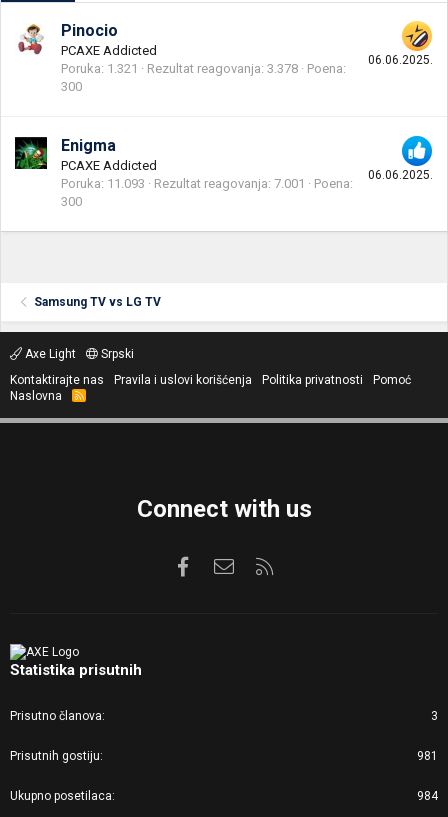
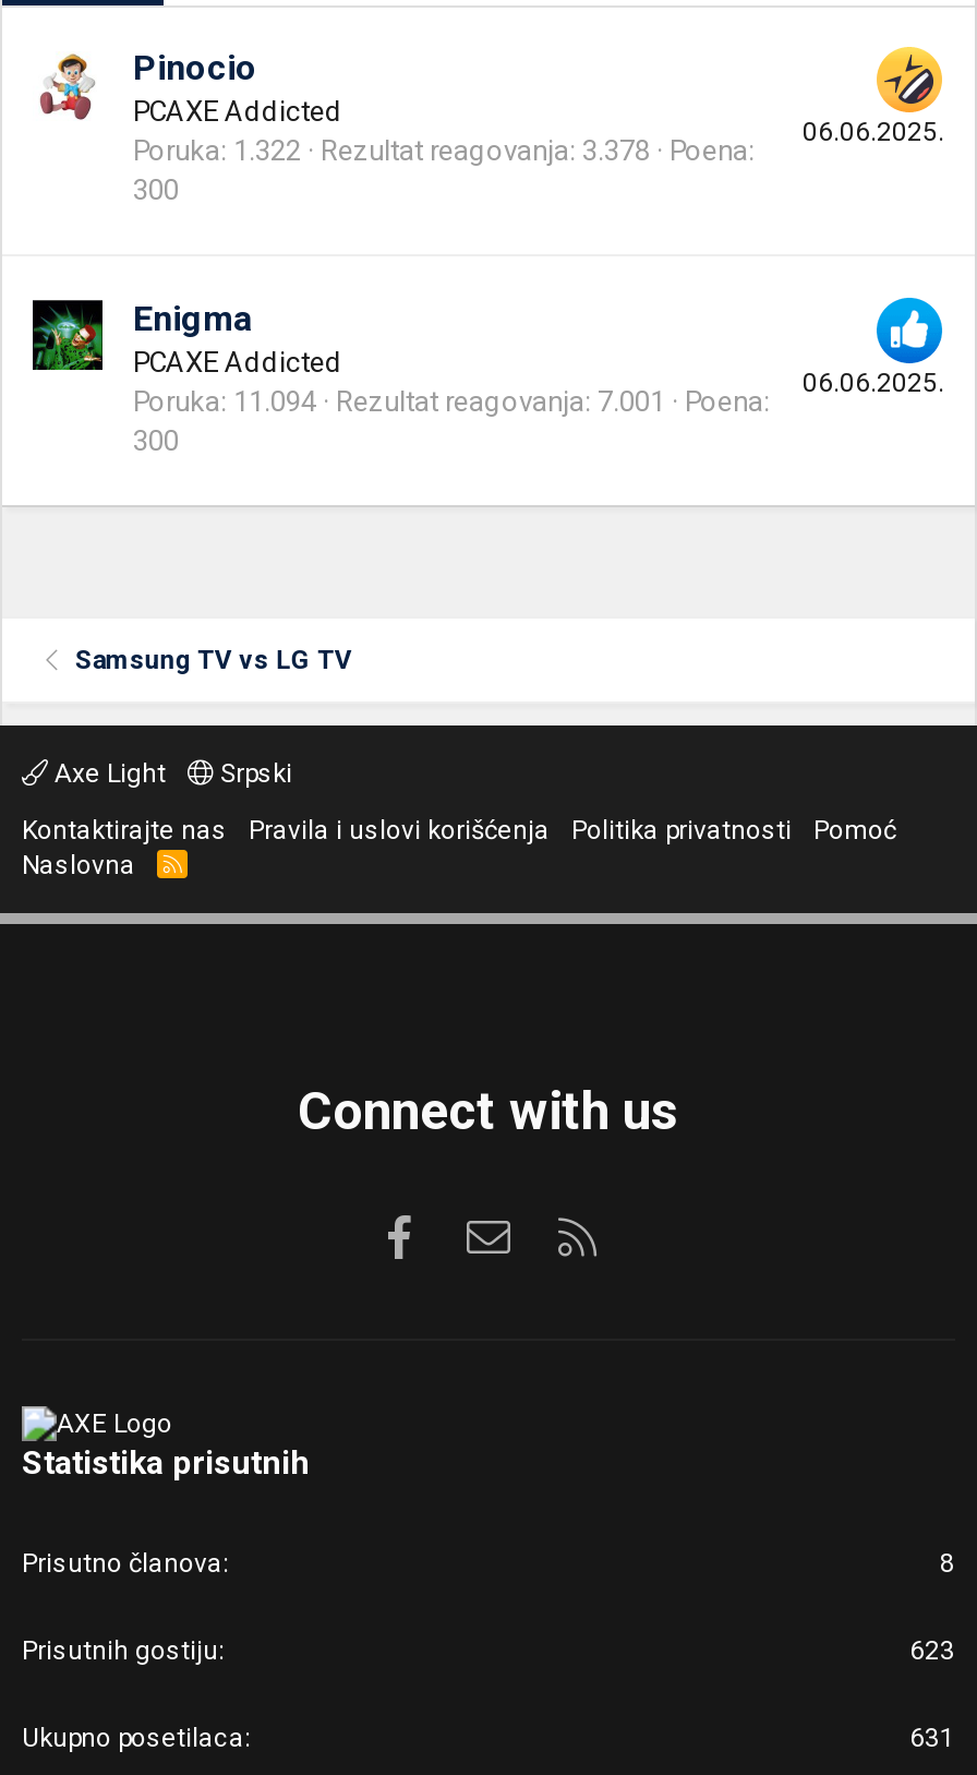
[61,61,343,76] Poruka 1.321 Rezultat reagovanja 3.378 Poena -> [133,135,748,168] Poruka 1.322 Rezultat reagovanja 3.378 Poena
[61,176,350,191] Poruka 11.093 Rezultat reagovanja 7.001 Poena -> [133,384,763,417] Poruka 11.094 Rezultat reagovanja 7.001 Poena
[431,709,438,723] 3 -> [940,1549,955,1579] 8
[417,749,438,763] 981 -> [909,1636,955,1667] 623
[417,789,438,803] 984 -> [909,1723,955,1754] 631

